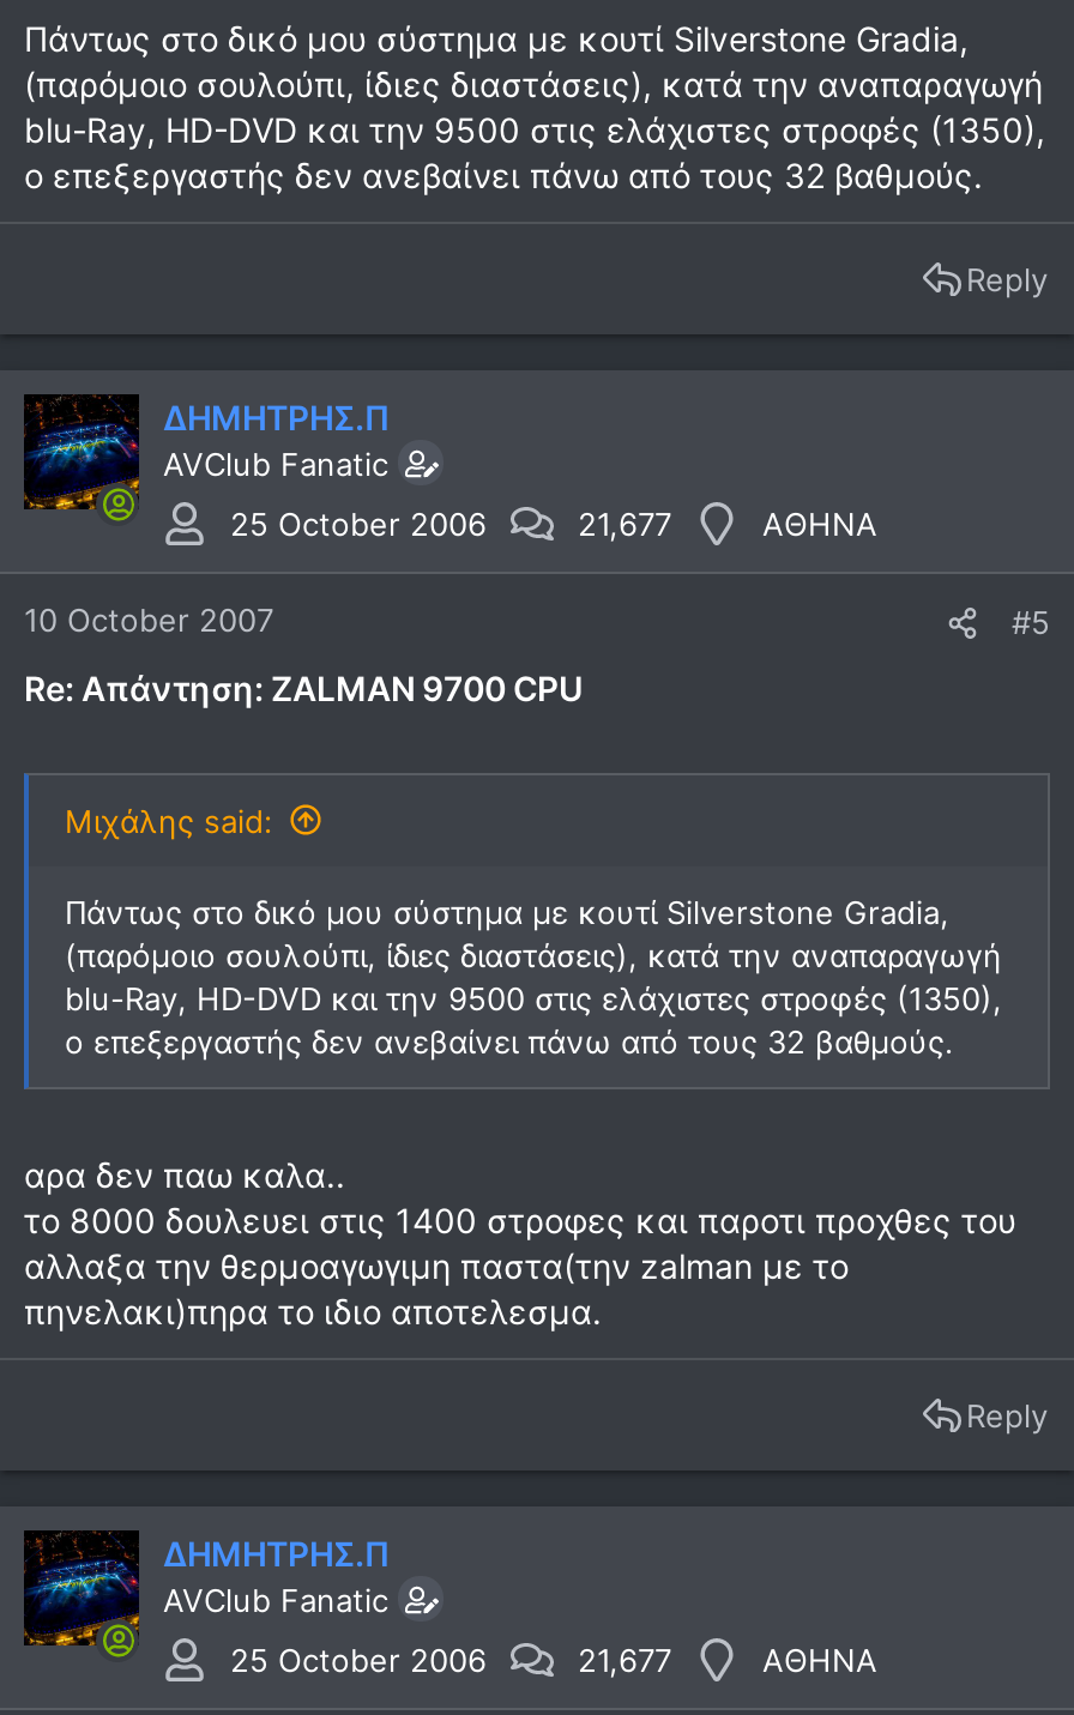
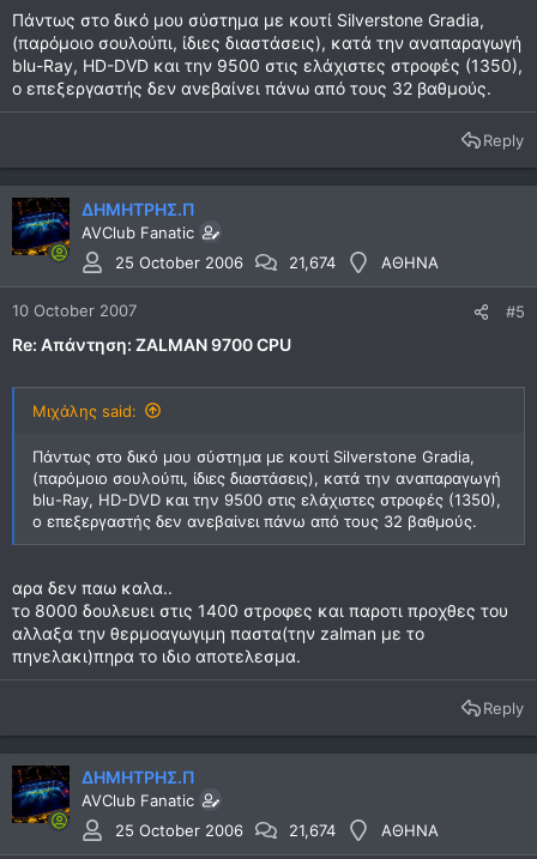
[578,506,671,544] 21,677 -> [289,253,336,272] 21,674
[578,1641,671,1679] 21,677 -> [289,821,336,840] 21,674

